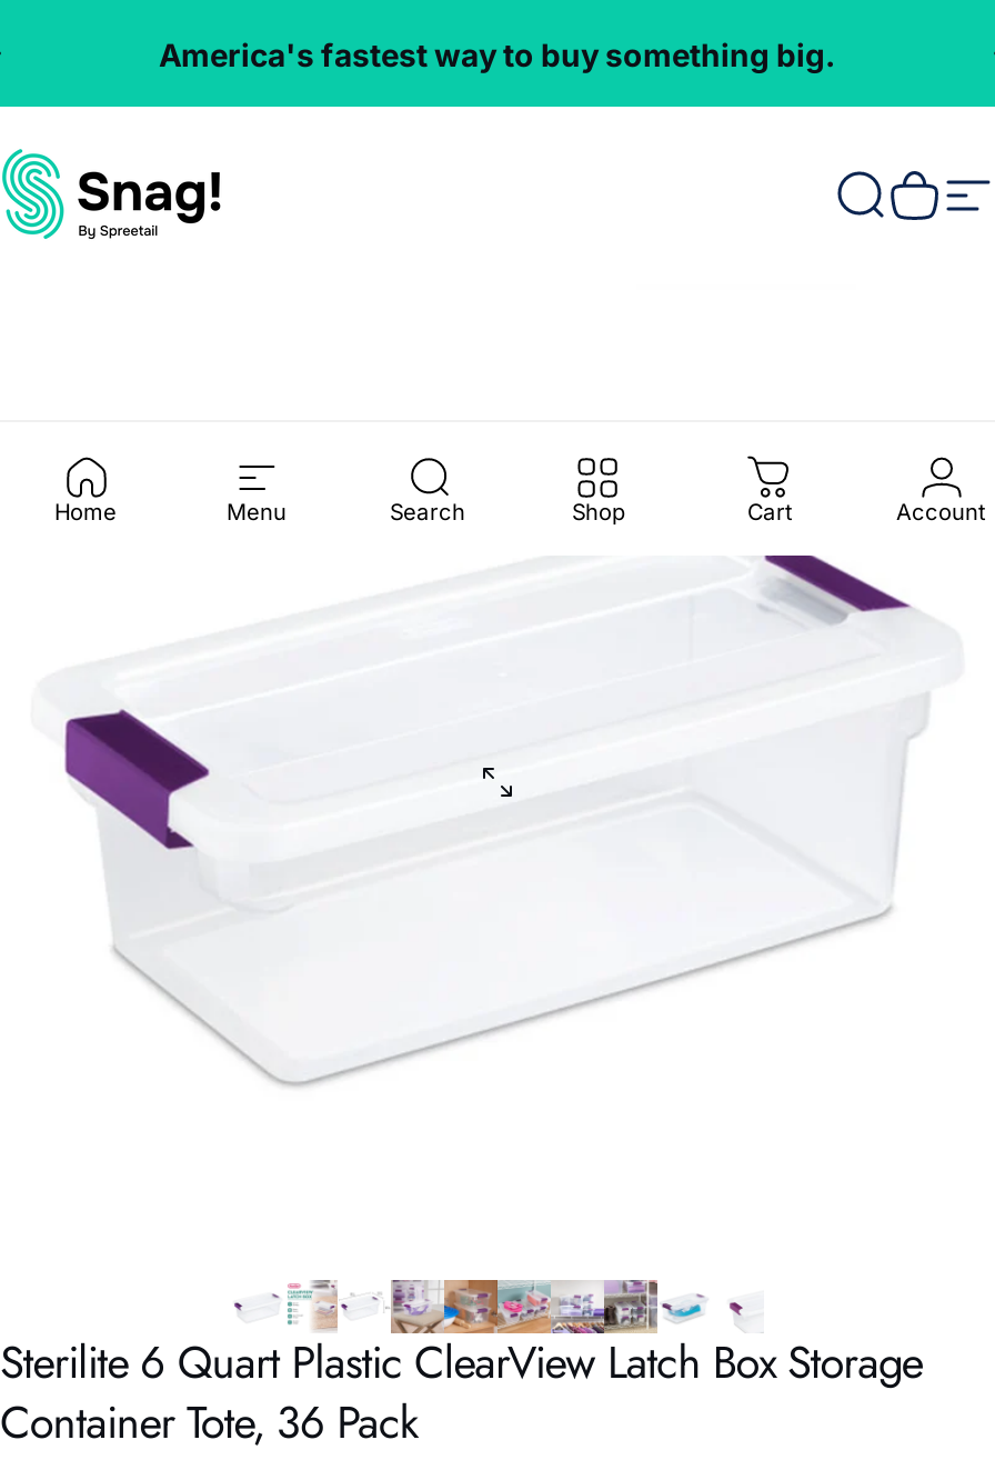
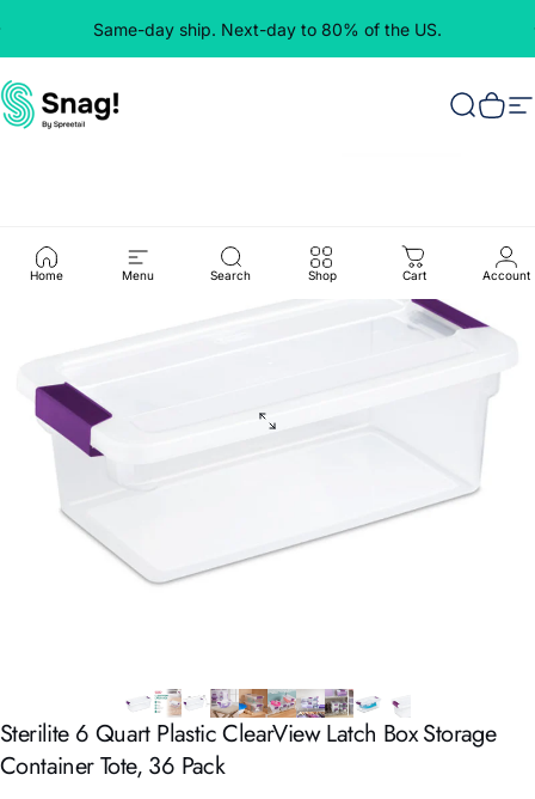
[159,34,836,72] America's fastest way to buy something big. -> none
none -> [93,19,442,39] Same-day ship. Next-day to 80% of the US.

